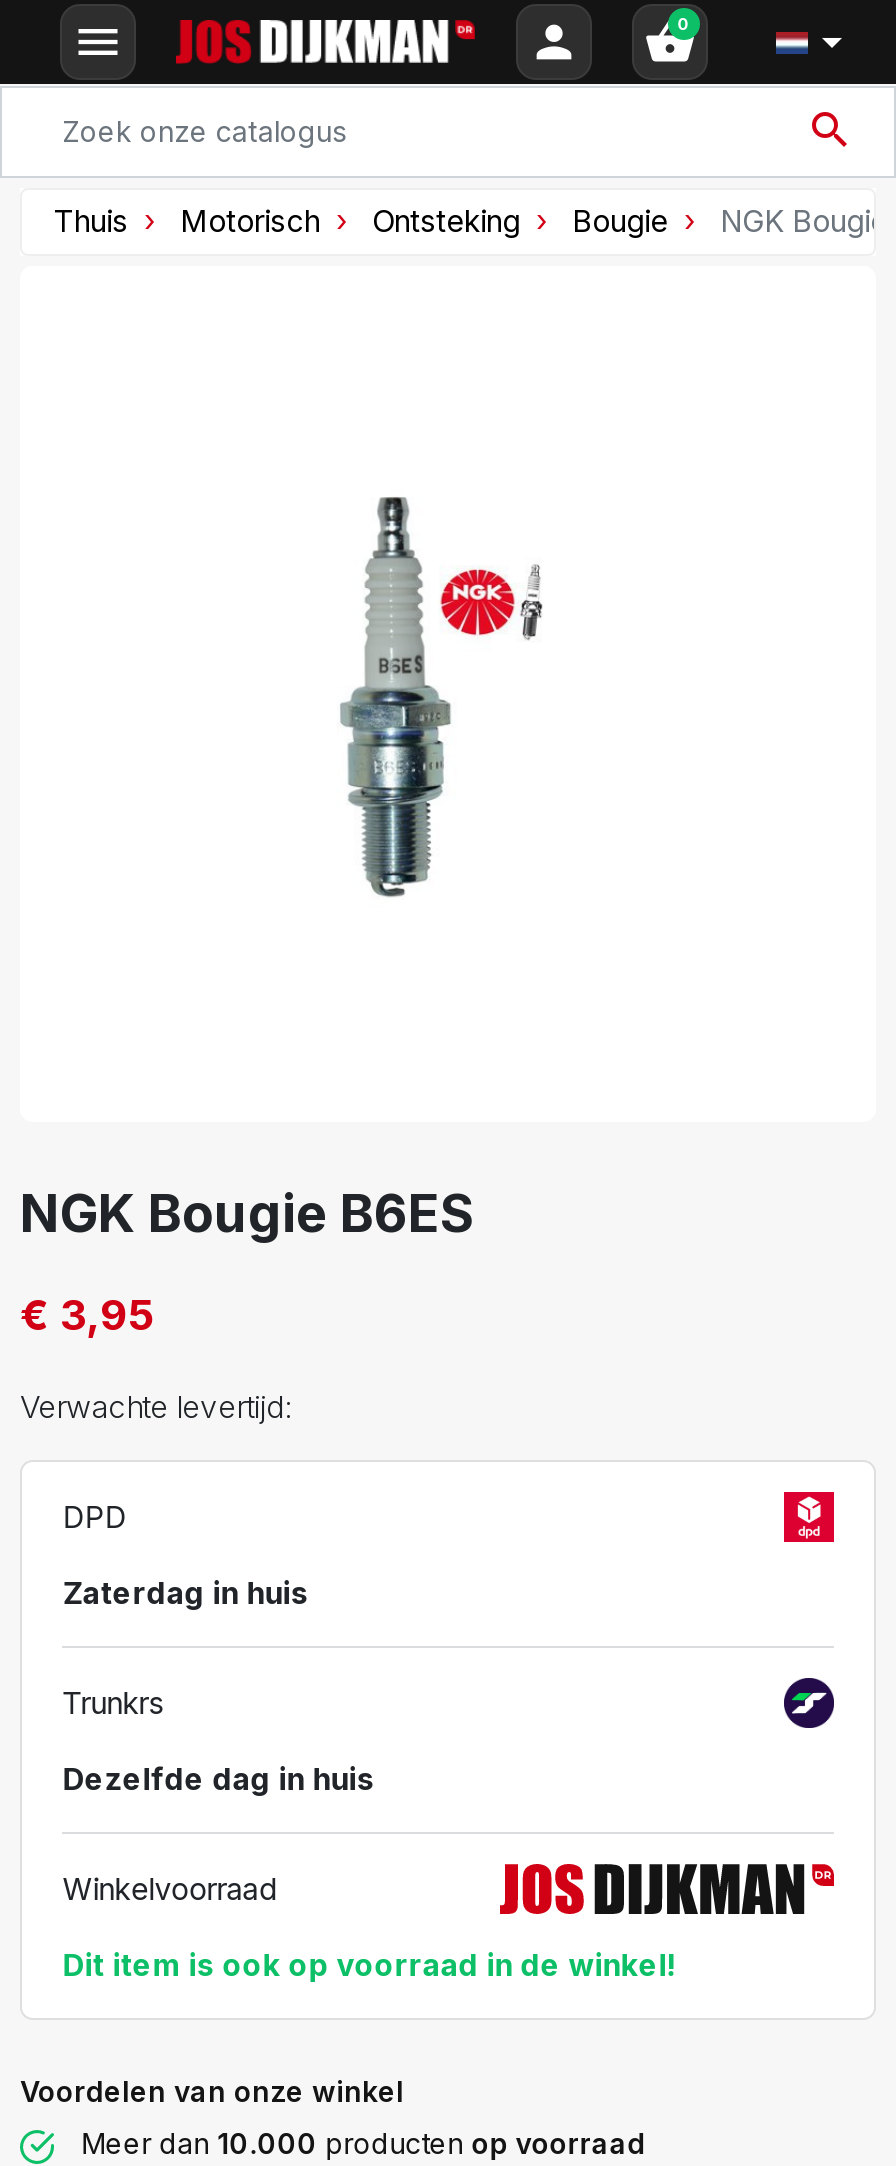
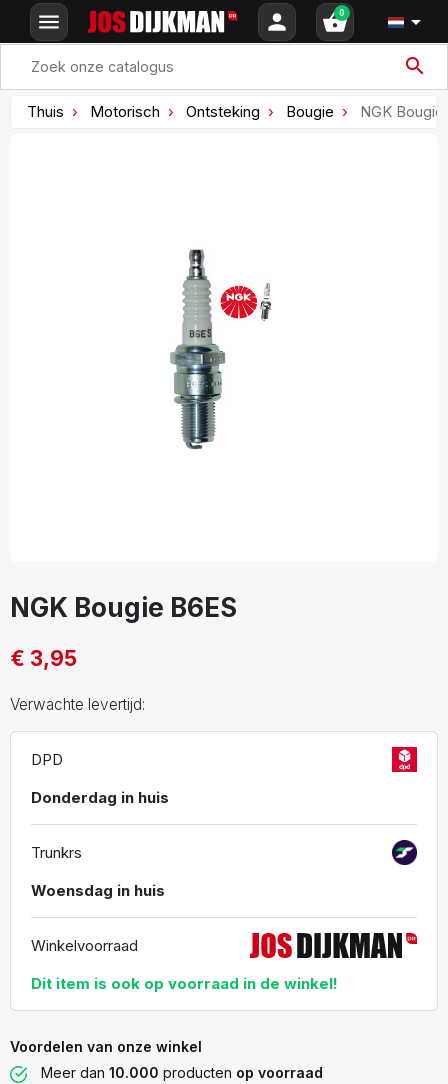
[62,1575,308,1613] Zaterdag in huis -> [31,788,169,807] Donderdag in huis
[62,1761,374,1799] Dezelfde dag in huis -> [31,881,165,900] Woensdag in huis

